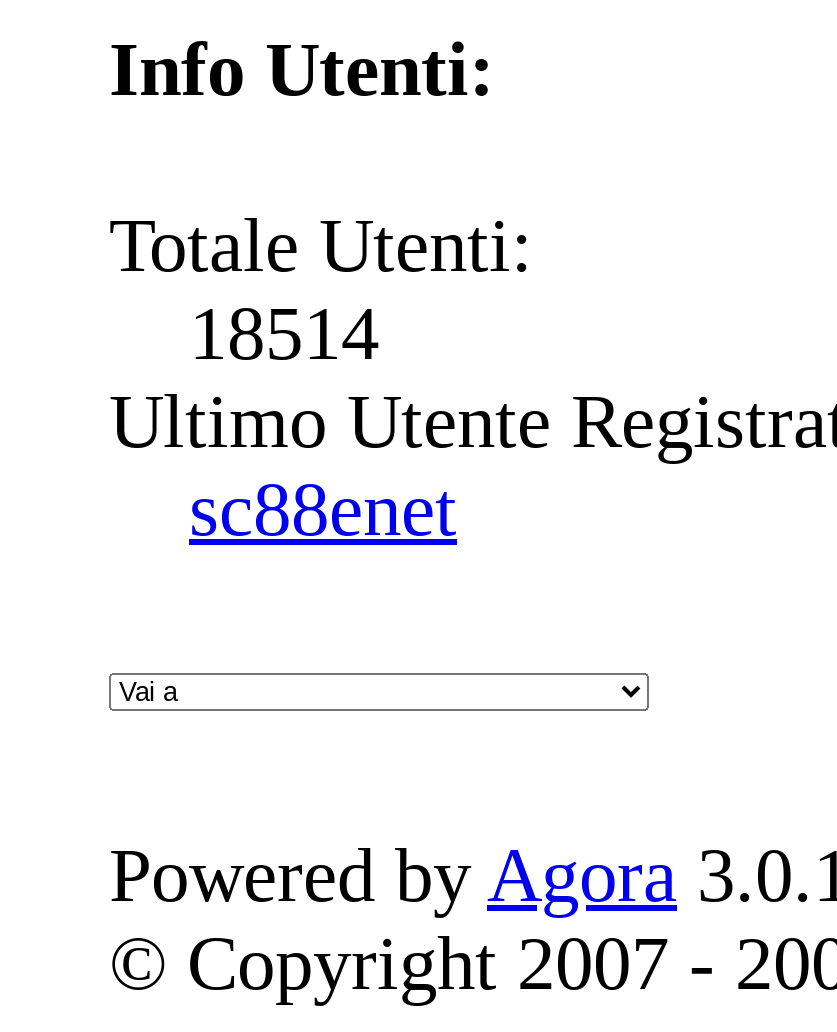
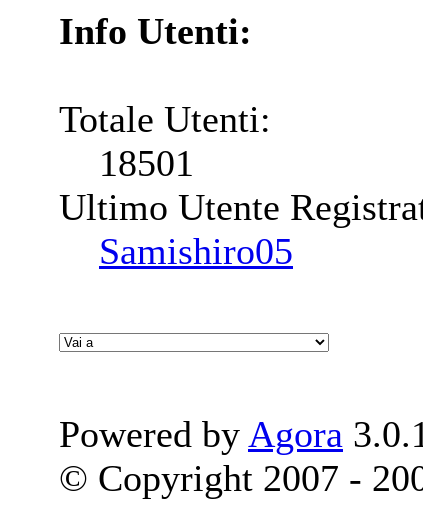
[189,290,379,374] 18514 -> [99,142,194,184] 18501
[189,466,457,550] sc88enet -> [99,230,293,272] Samishiro05

